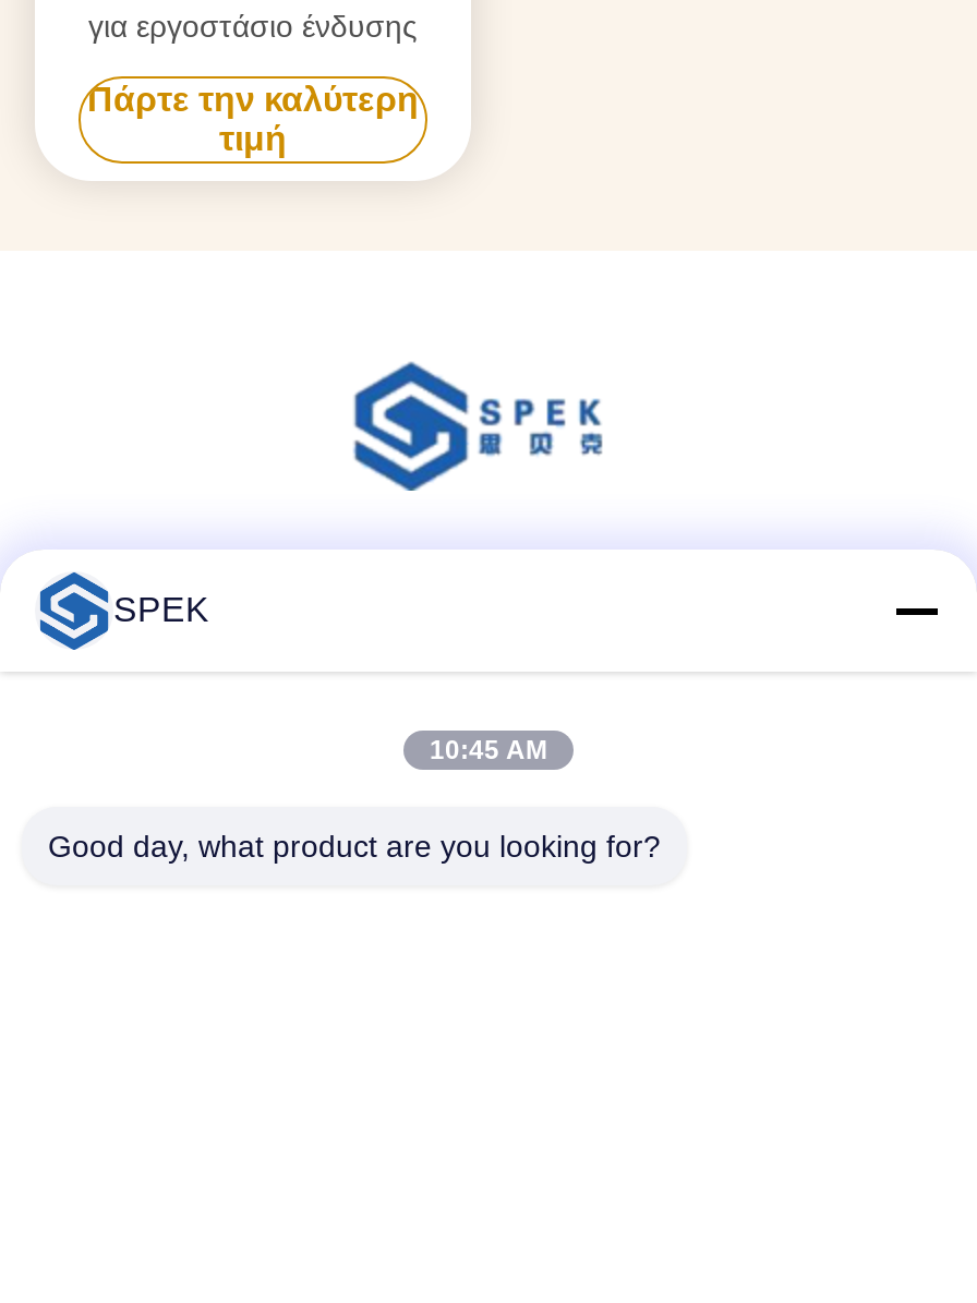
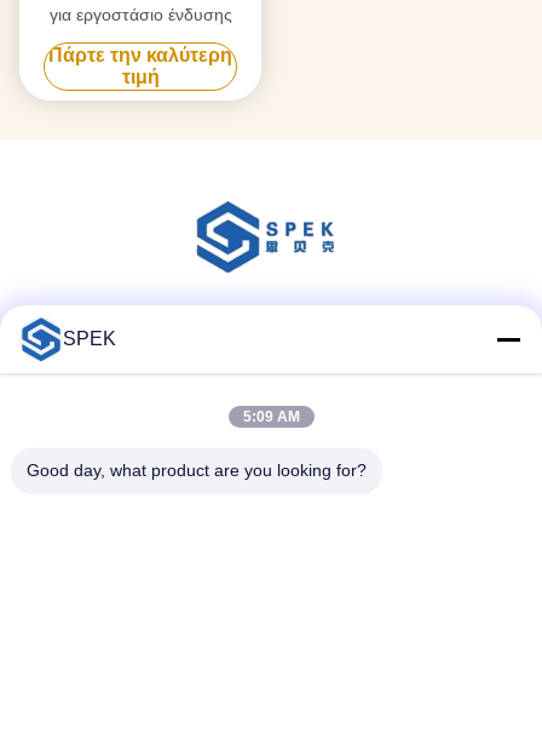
[430,735,547,765] 10:45 AM -> [243,408,299,425] 5:09 AM

